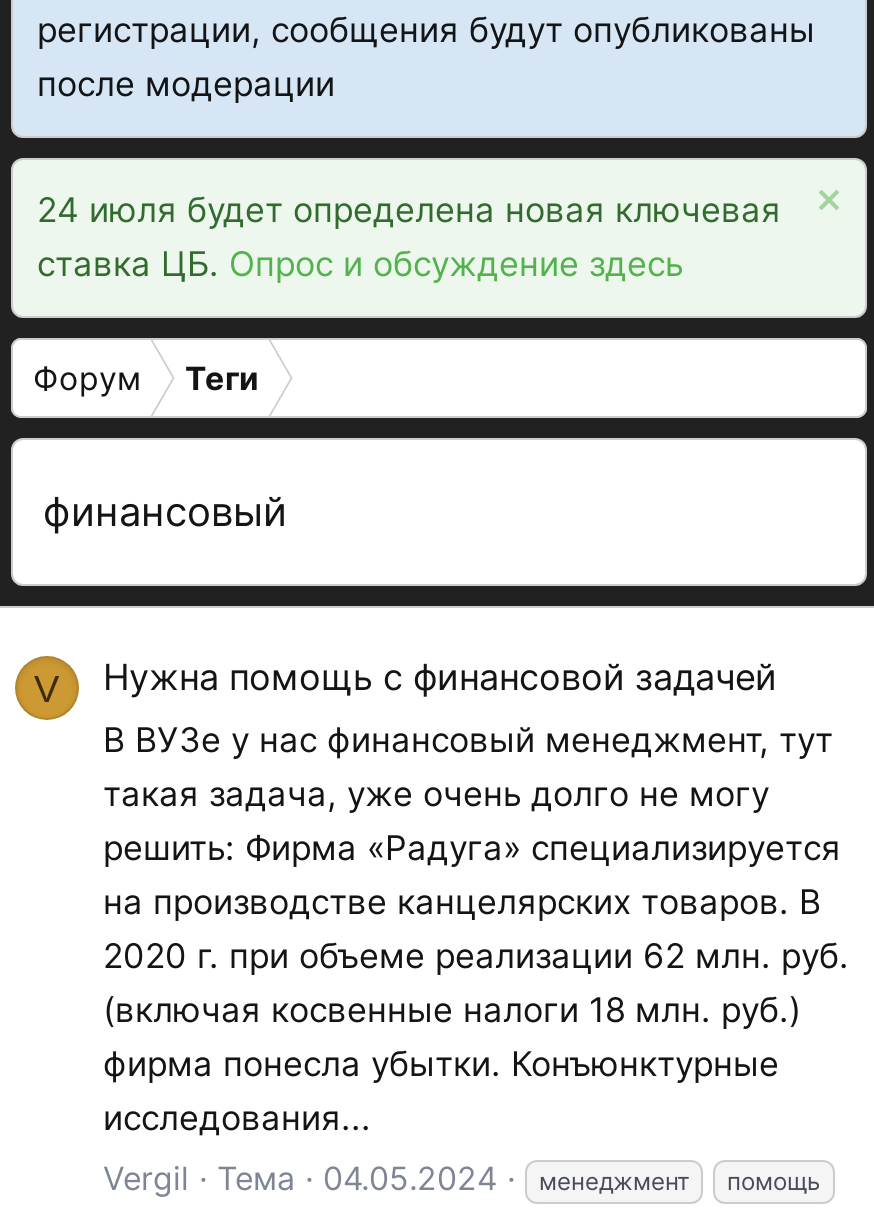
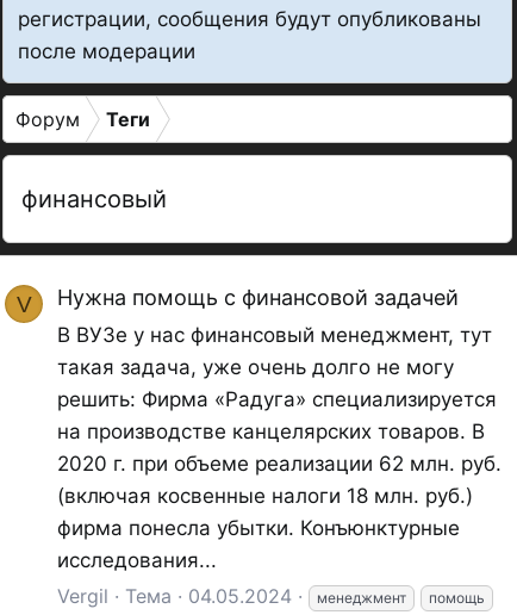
[37,190,781,284] 24 июля будет определена новая ключевая | ставка ЦБ. Опрос и обсуждение здесь -> none

